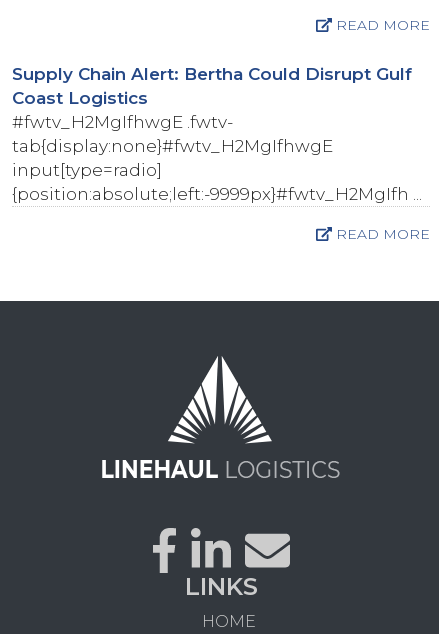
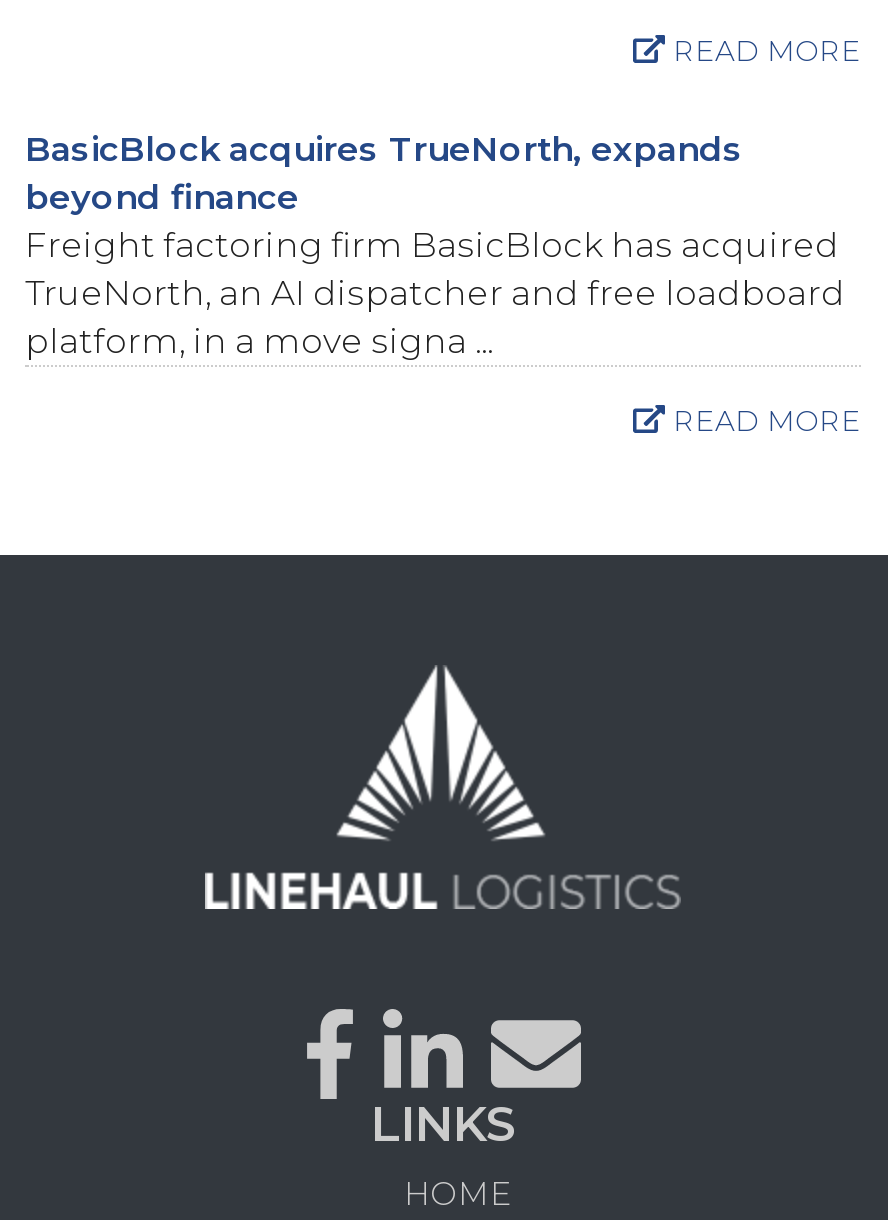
[12,64,422,204] Supply Chain Alert: Bertha Could Disrupt Gulf | Coast Logistics | #fwtv_H2MgIfhwgE .fwtv- | tab{display:none}#fwtv_H2MgIfhwgE | input[type=radio] | {position:absolute;left:-9999px}#fwtv_H2MgIfh ... -> [25,129,845,361] BasicBlock acquires TrueNorth, expands | beyond finance | Freight factoring firm BasicBlock has acquired | TrueNorth, an AI dispatcher and free loadboard | platform, in a move signa ...

